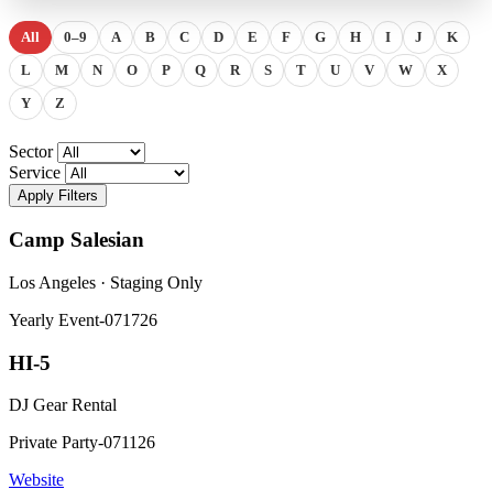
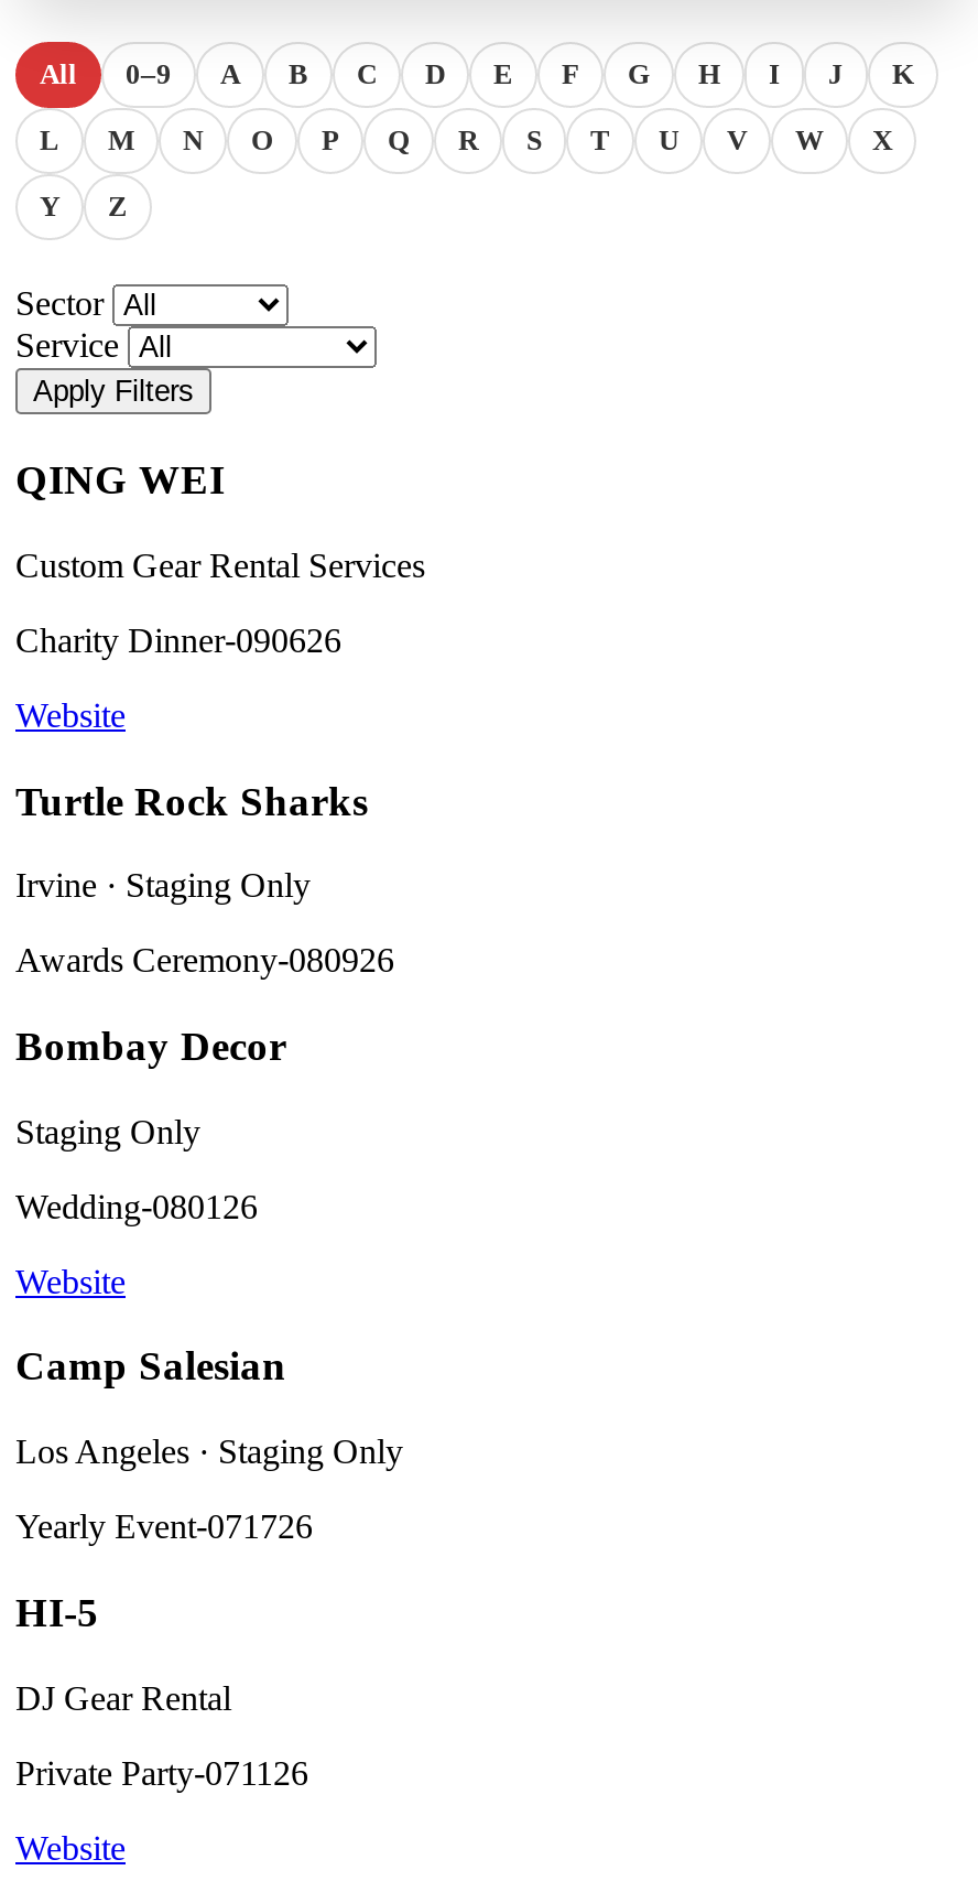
none -> [15,456,425,1300] QING WEI | Custom Gear Rental Services | Charity Dinner-090626 | Website | Turtle Rock Sharks | Irvine · Staging Only | Awards Ceremony-080926 | Bombay Decor | Staging Only | Wedding-080126 | Website

